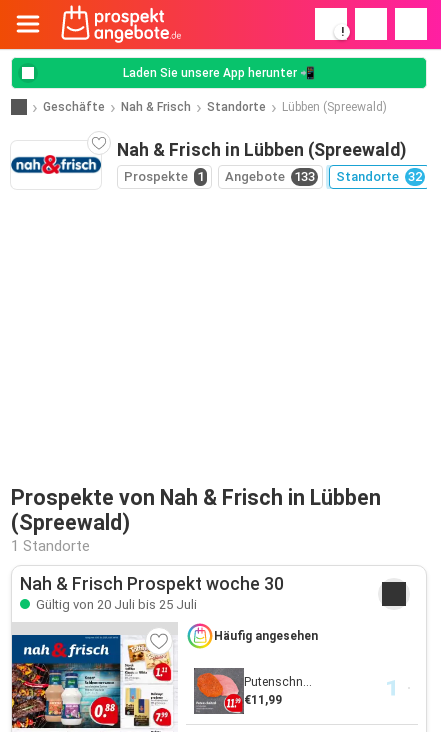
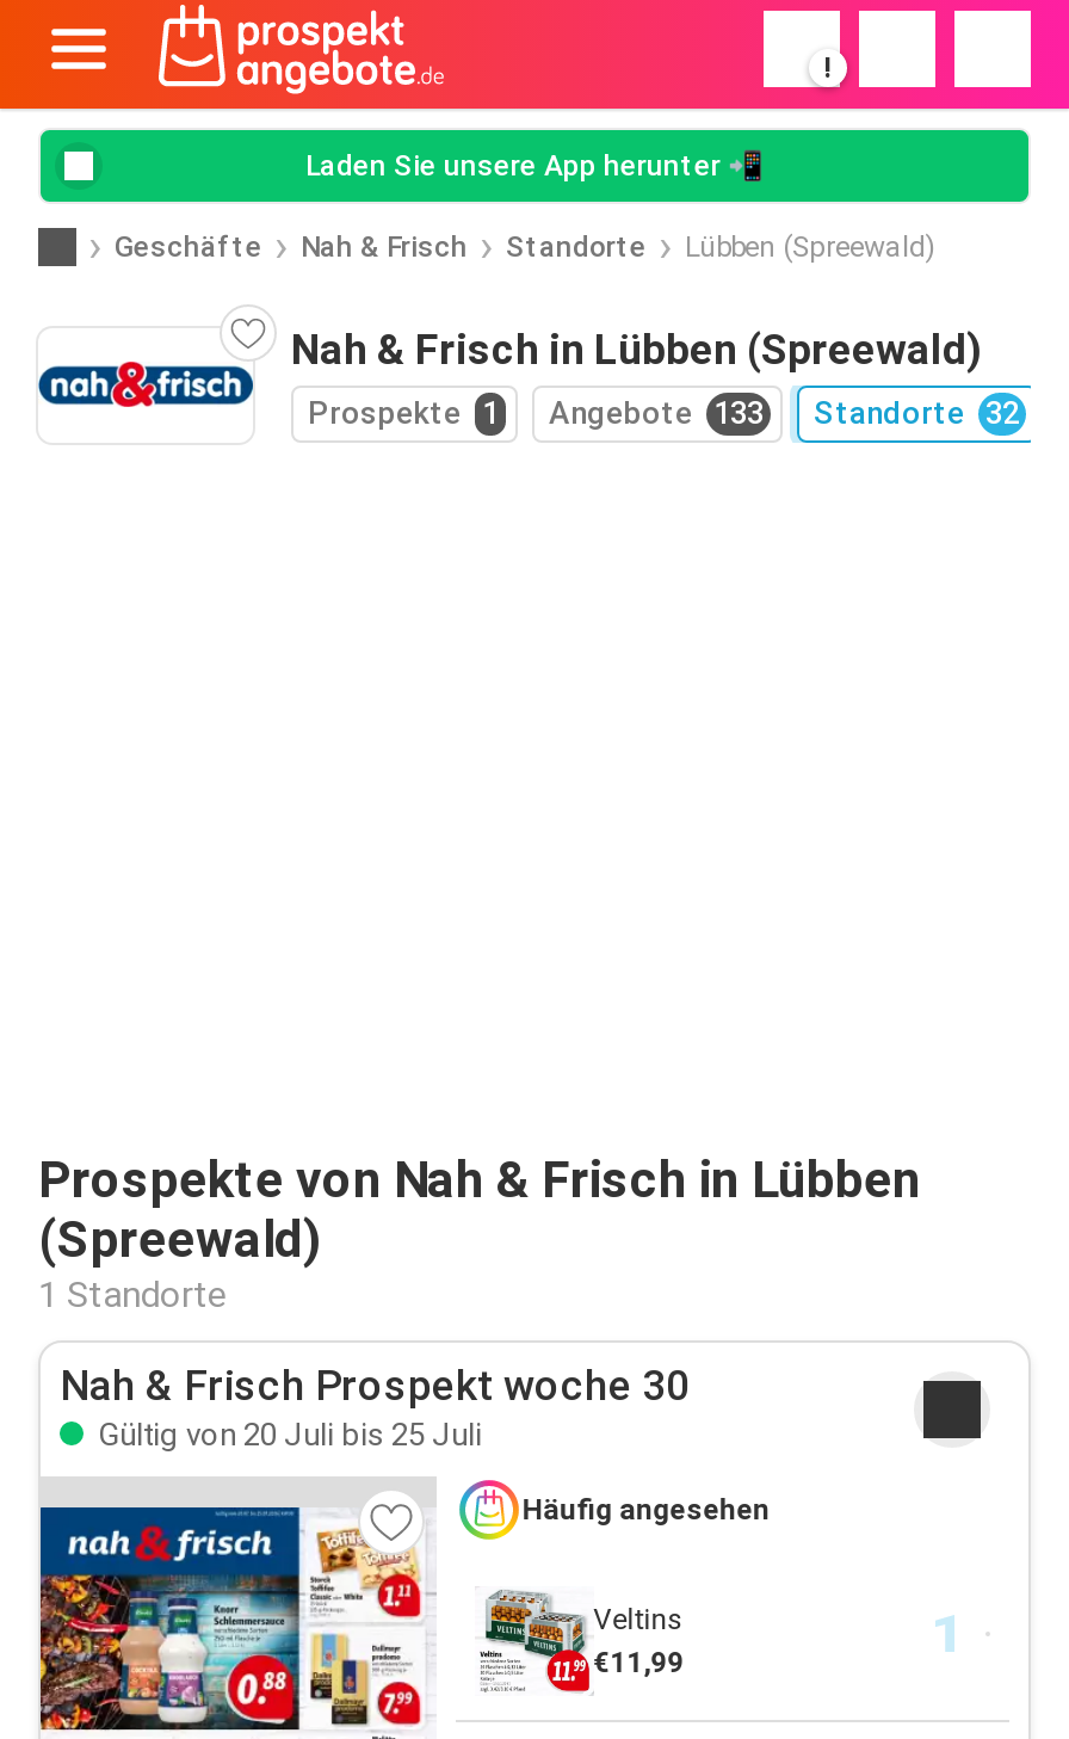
[193,667,312,715] [image] | Putenschn... -> [475,1586,684,1696] [image] | Veltins

